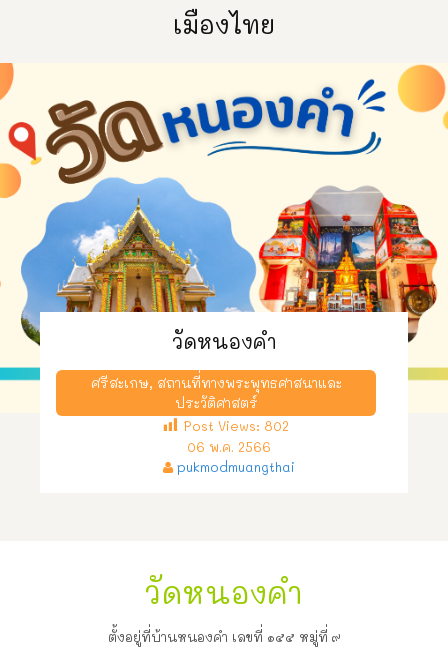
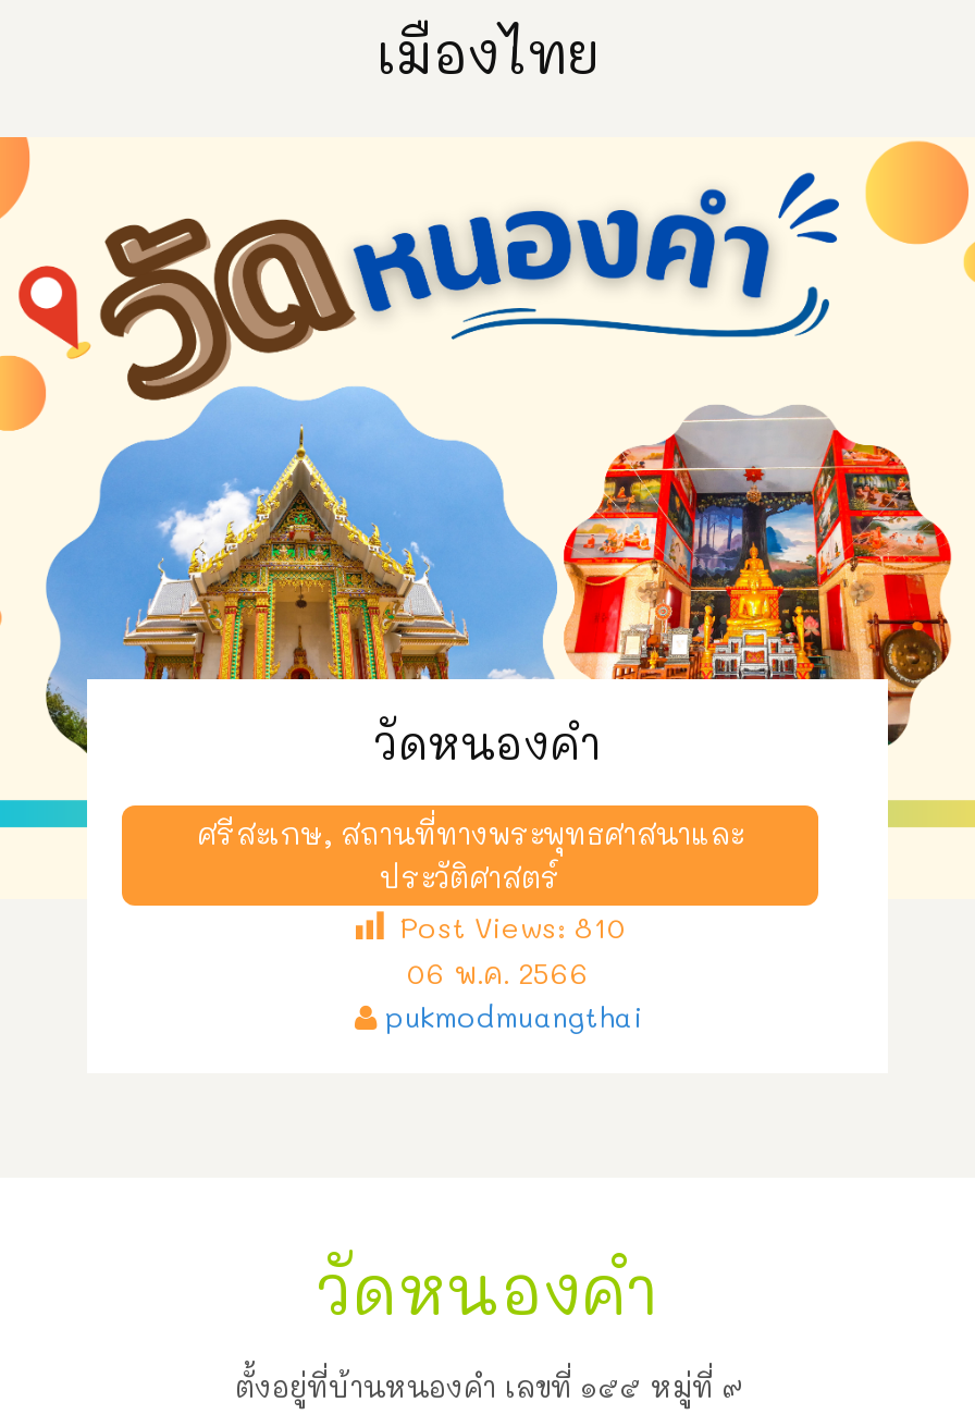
[183,417,288,434] Post Views: 802 -> [400,907,627,944] Post Views: 810

